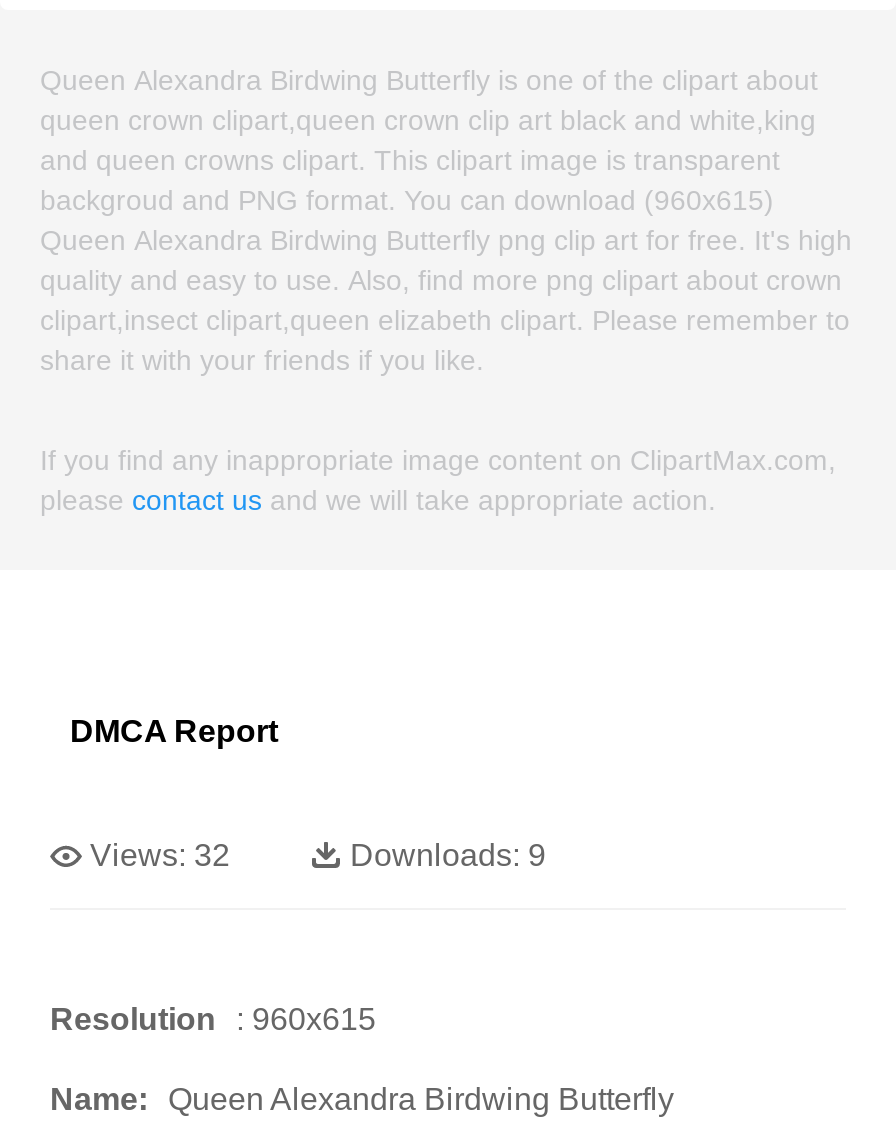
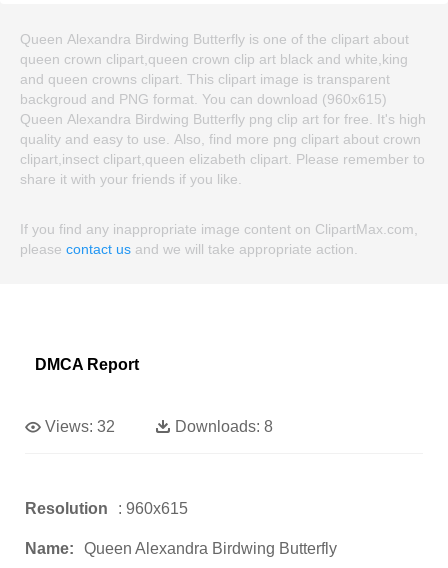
[350,838,546,872] Downloads: 9 -> [175,418,273,435] Downloads: 8

